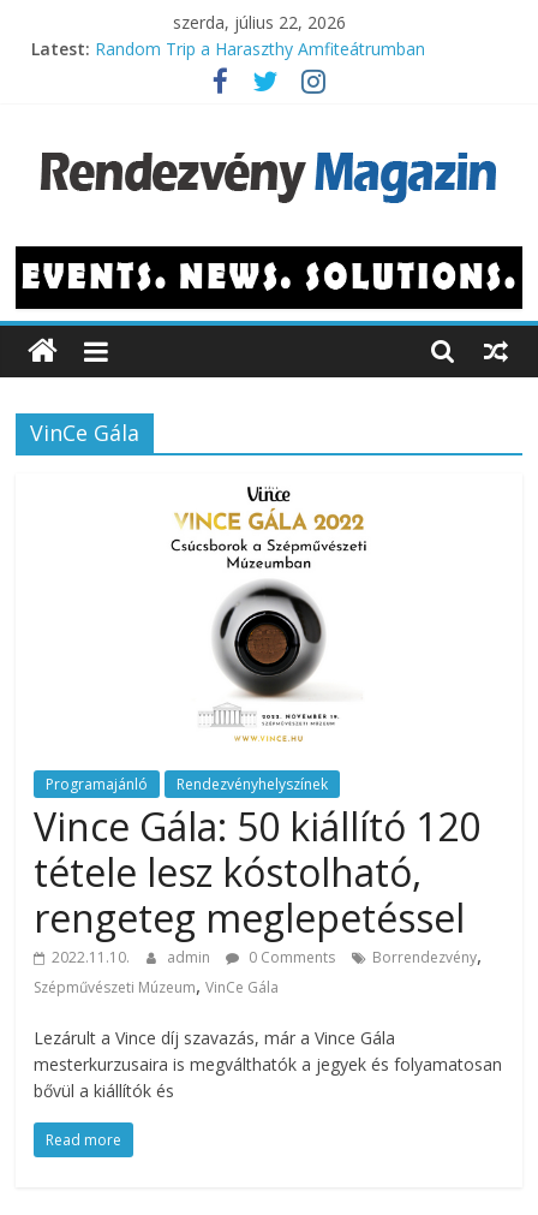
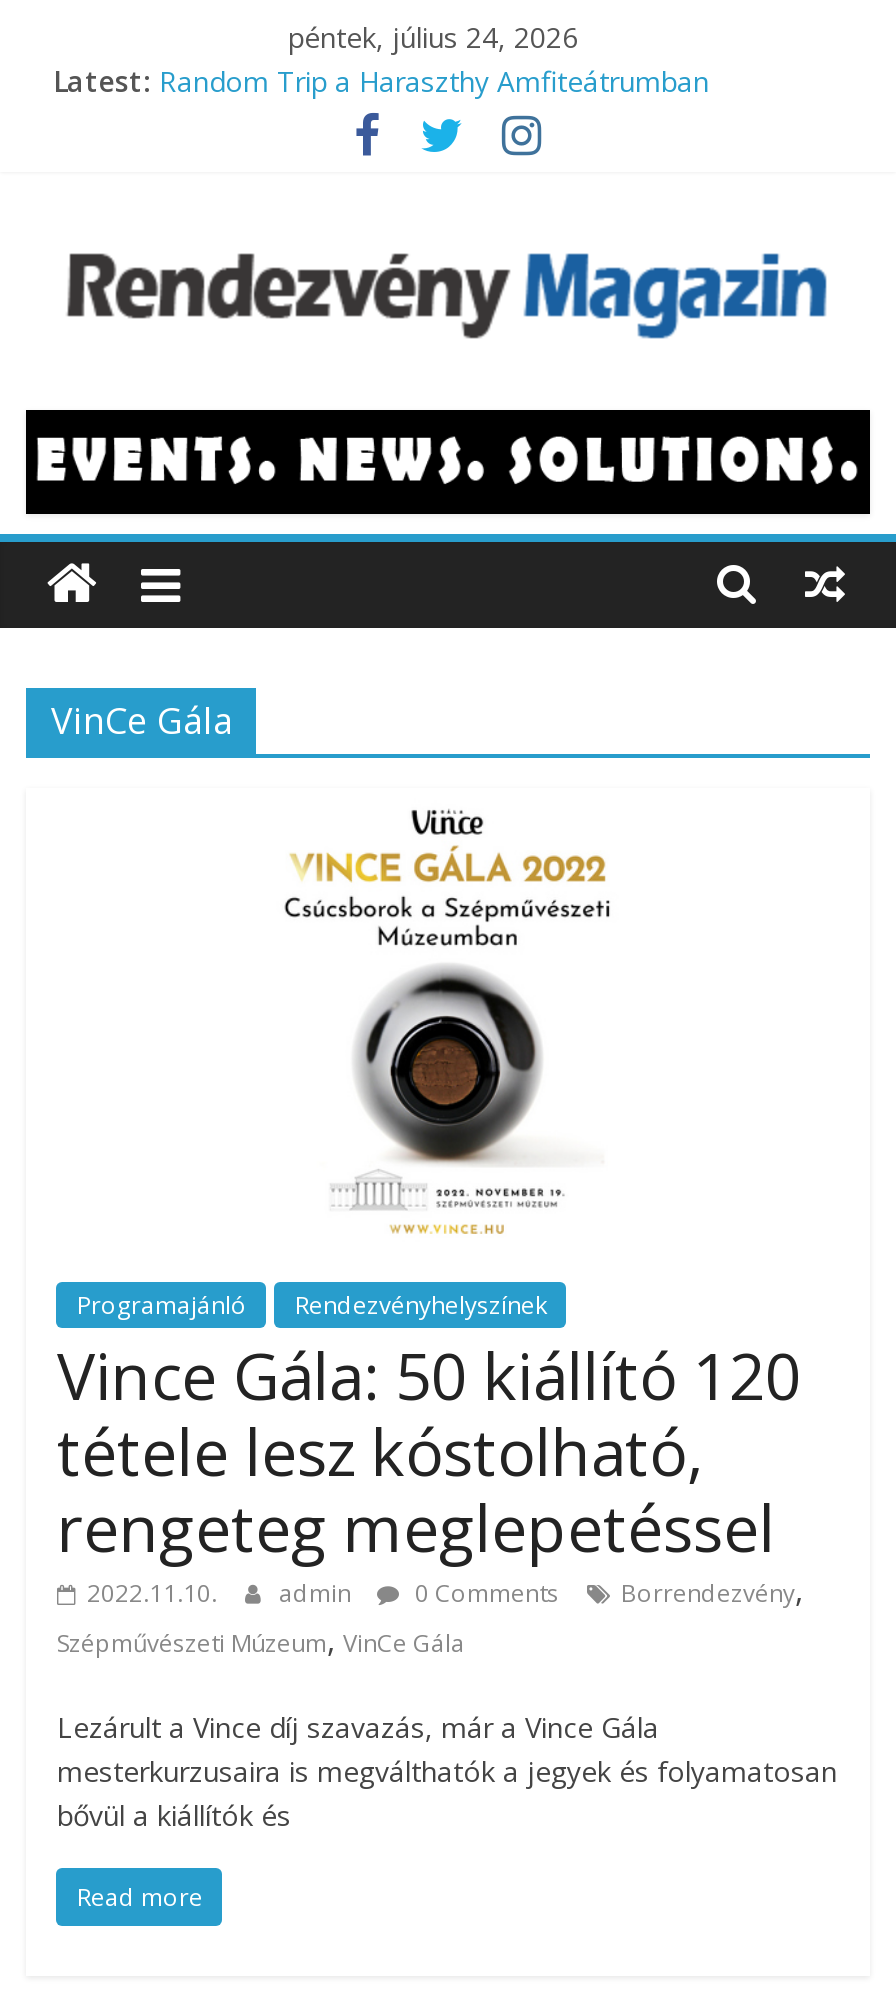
[174,11,346,34] szerda, július 22, 2026 -> [288,18,578,56] péntek, július 24, 2026

